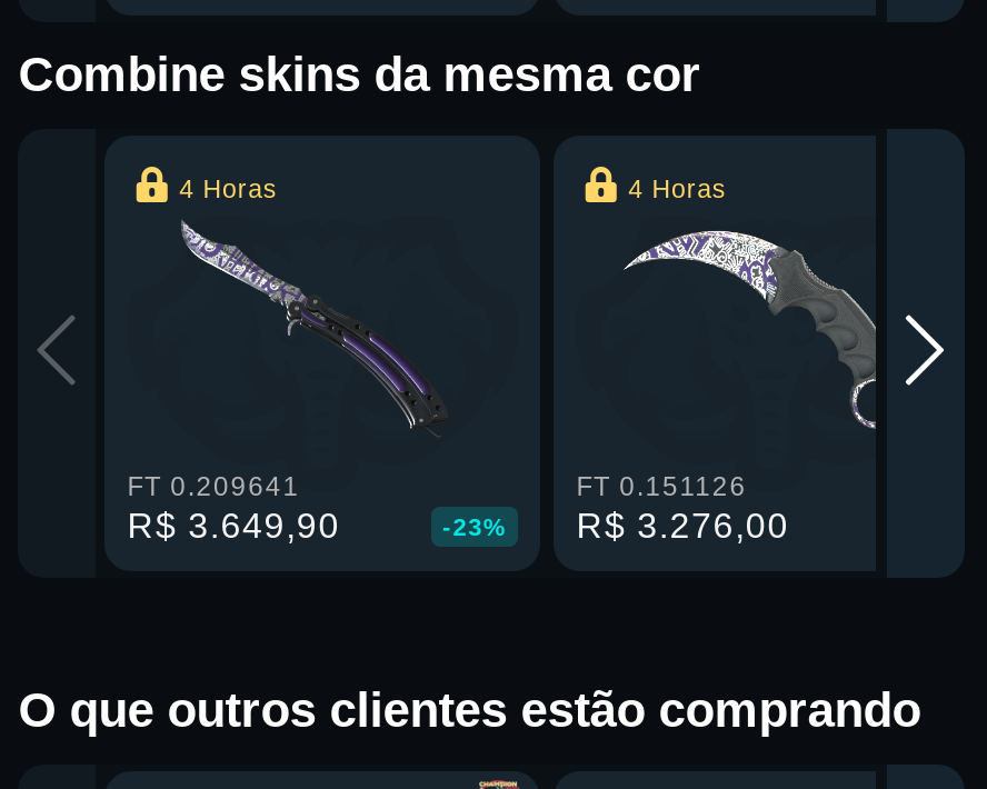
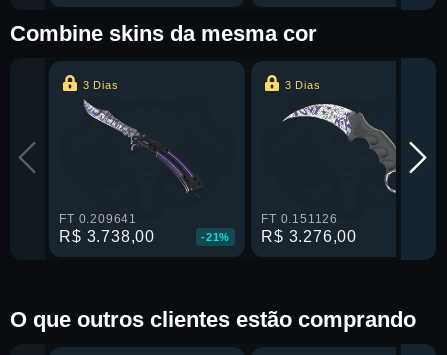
[171,174,278,201] 4 Horas -> [79,78,118,90] 3 Dias
[620,174,727,201] 4 Horas -> [281,78,320,90] 3 Dias
[127,507,507,545] R$ 3.649,90 | -23% -> [59,228,230,245] R$ 3.738,00 | -21%

